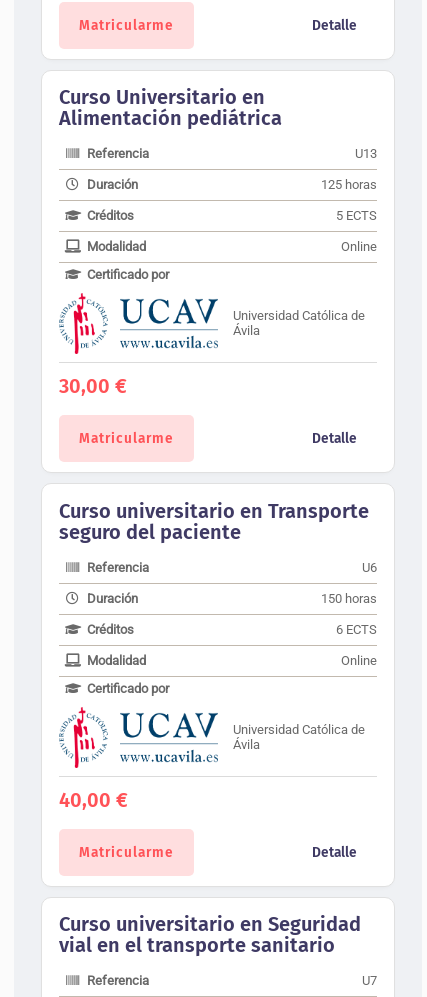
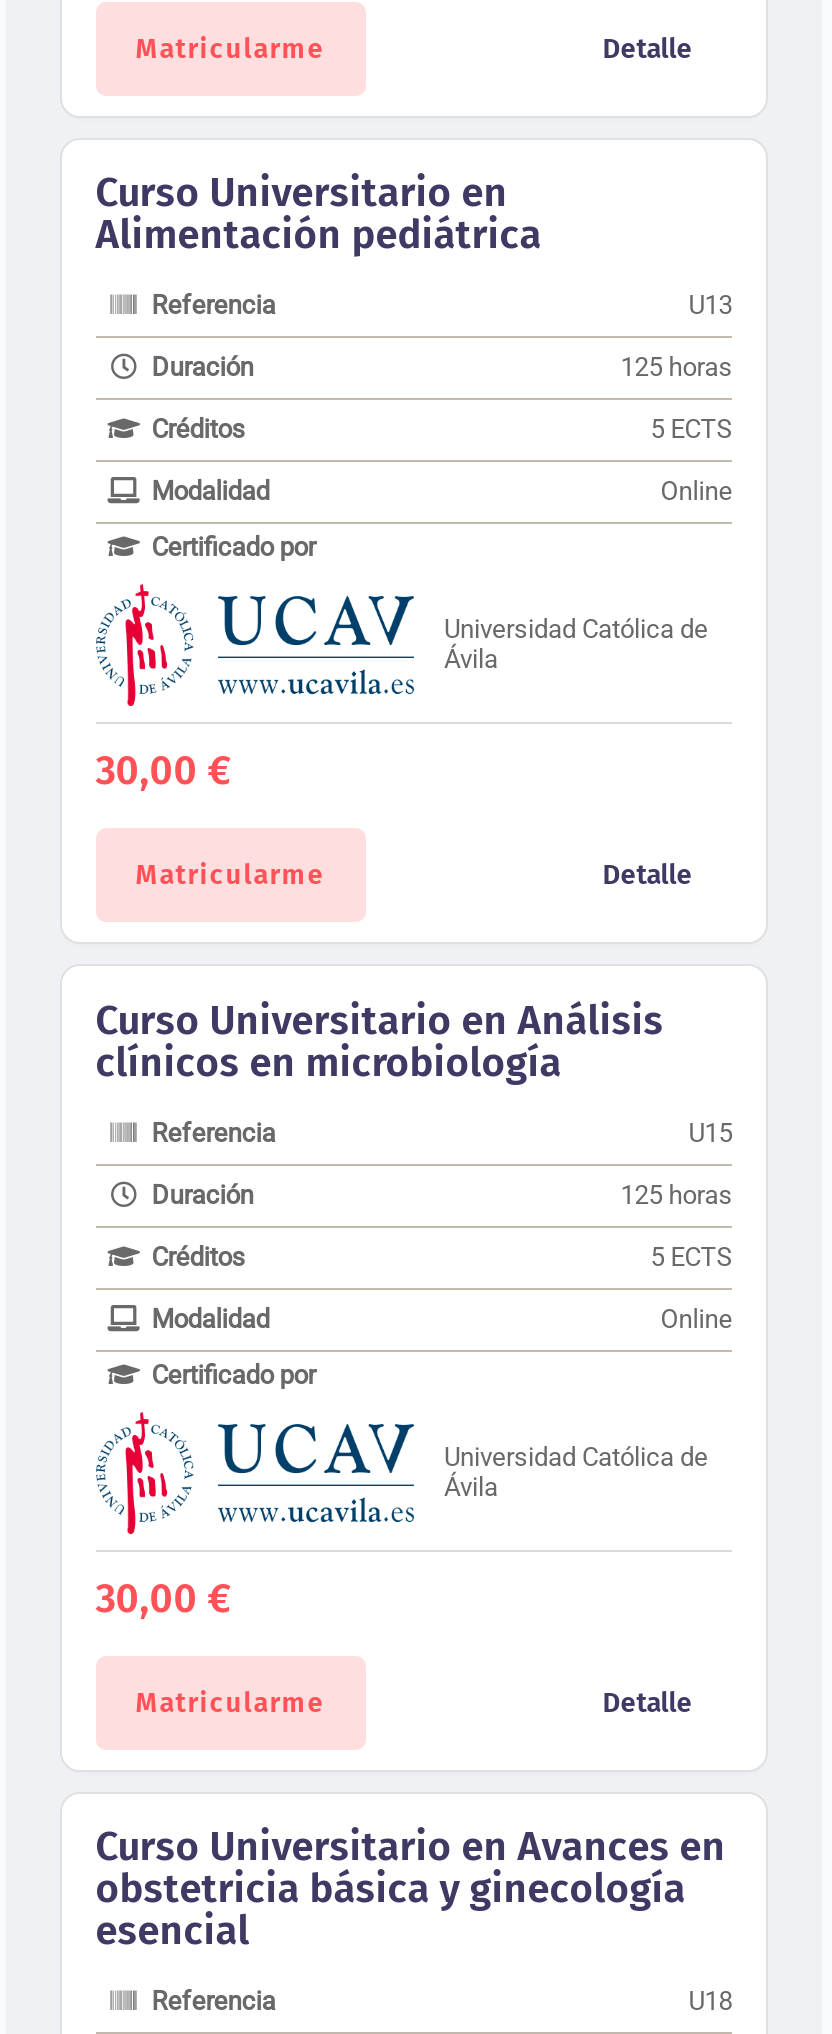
[59,499,369,544] Curso universitario en Transporte | seguro del paciente -> [96,995,664,1085] Curso Universitario en Análisis | clínicos en microbiología
[362,560,377,575] U6 -> [688,1117,732,1147] U15
[321,591,377,606] 150 horas -> [620,1179,732,1209] 125 horas
[336,622,377,637] 6 ECTS -> [650,1241,732,1271] 5 ECTS
[59,788,128,812] 40,00 € -> [96,1573,232,1621] 30,00 €
[59,912,361,957] Curso universitario en Seguridad | vial en el transporte sanitario -> [96,1822,726,1954] Curso Universitario en Avances en | obstetricia básica y ginecología | esencial
[362,973,377,988] U7 -> [688,1986,732,2016] U18

